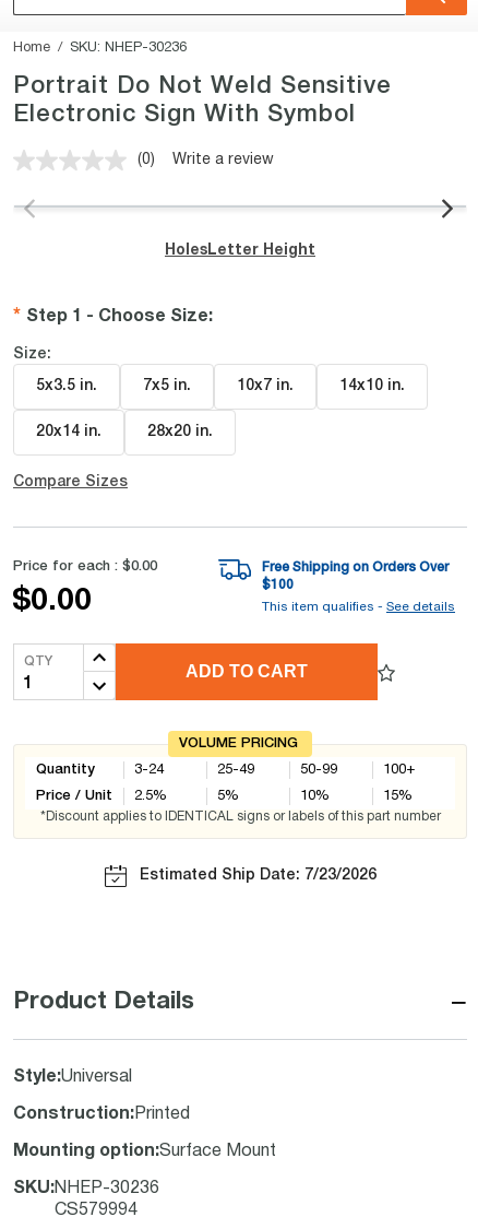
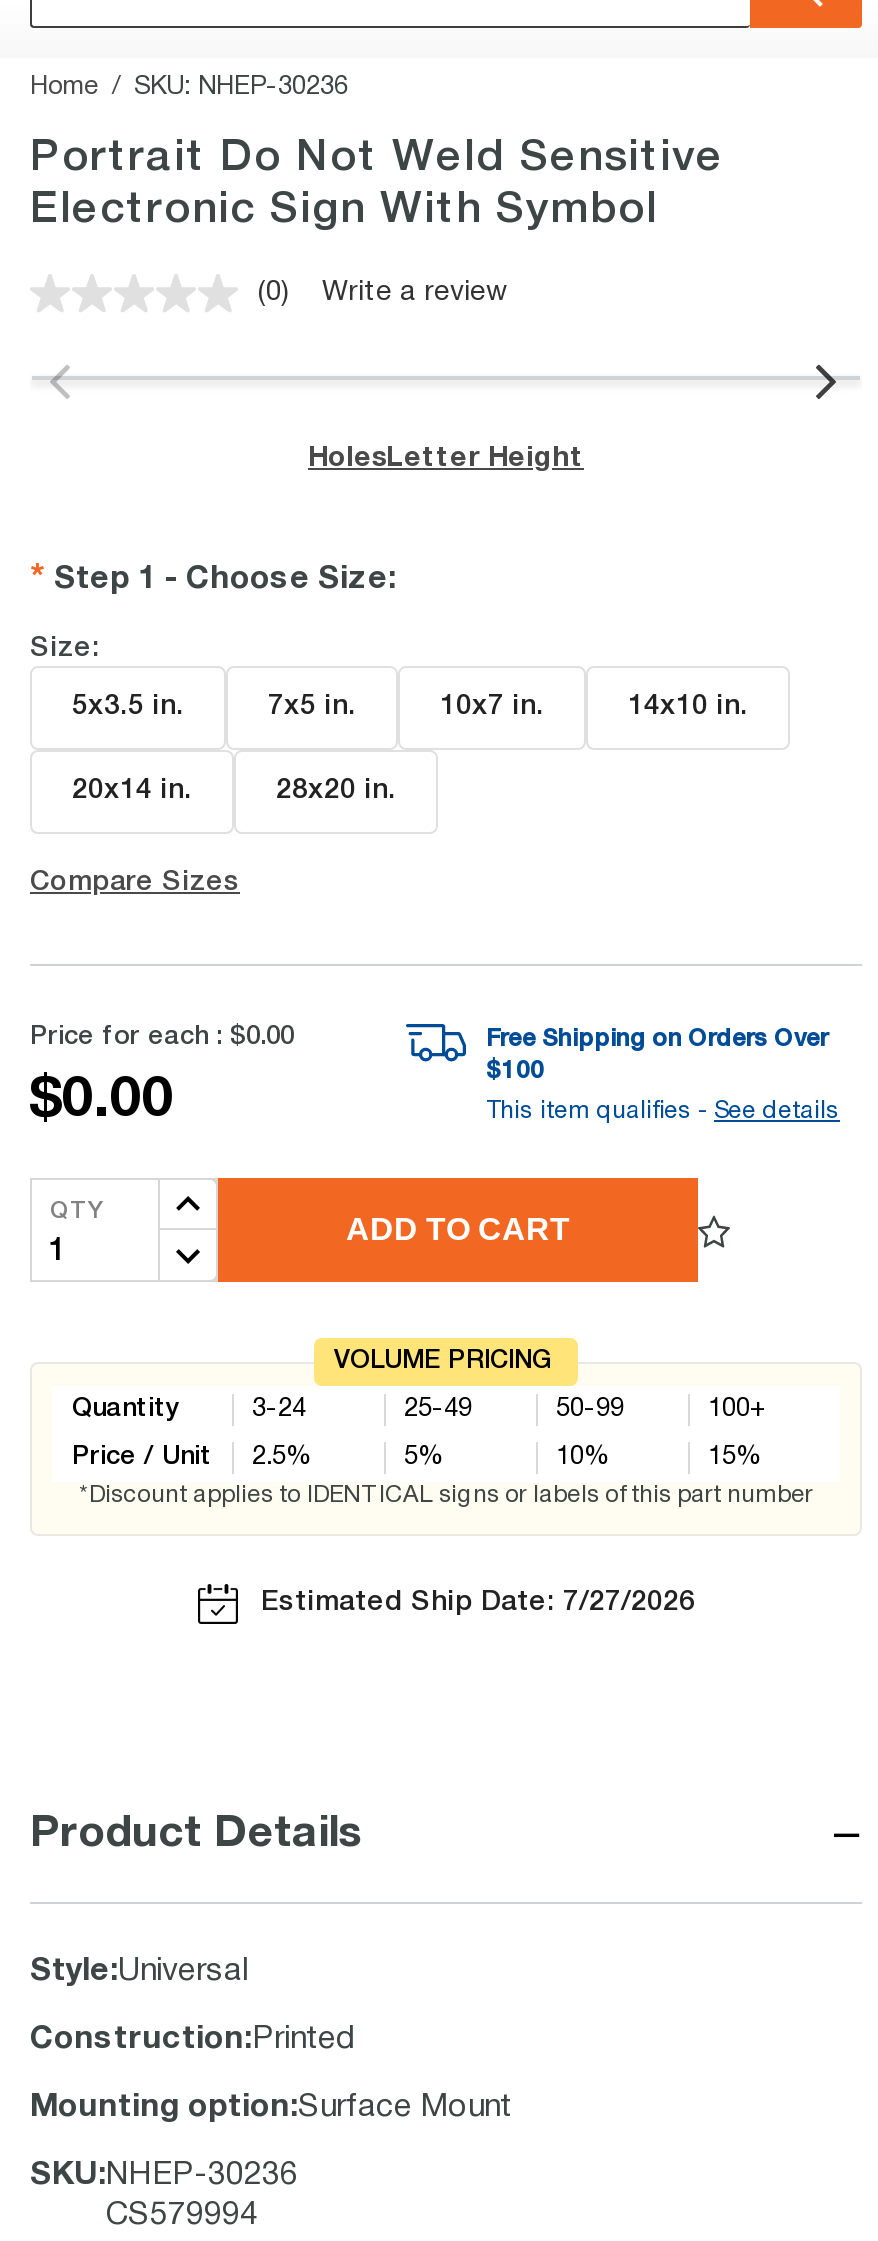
[139,868,376,883] Estimated Ship Date: 7/23/2026 -> [261,1590,695,1616] Estimated Ship Date: 7/27/2026

